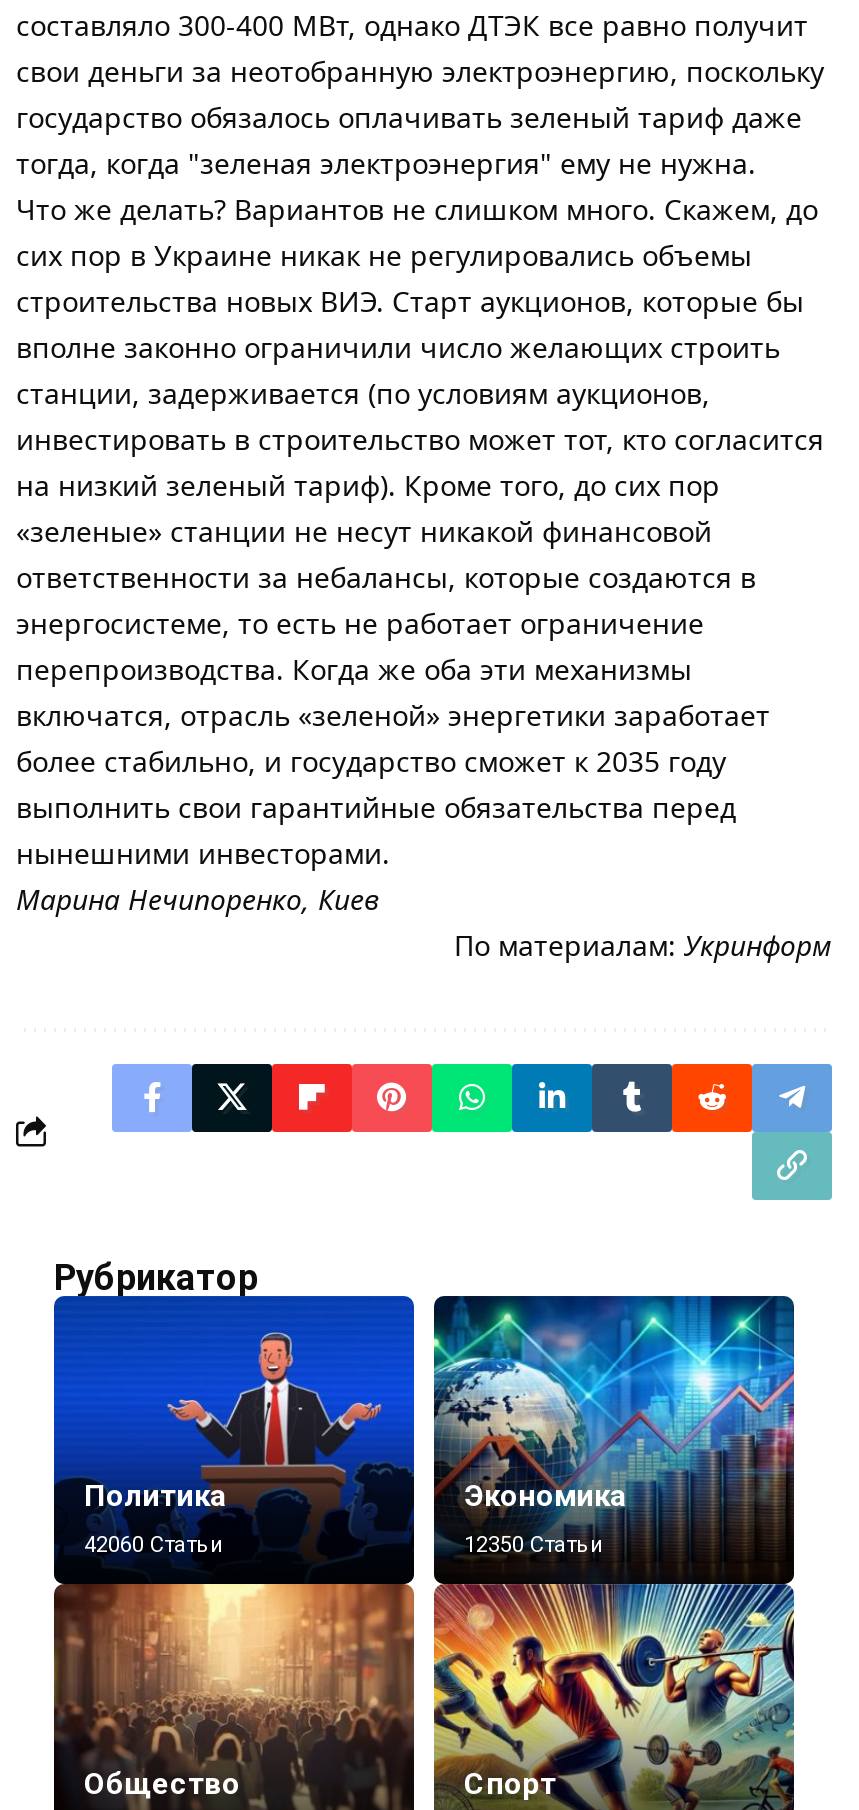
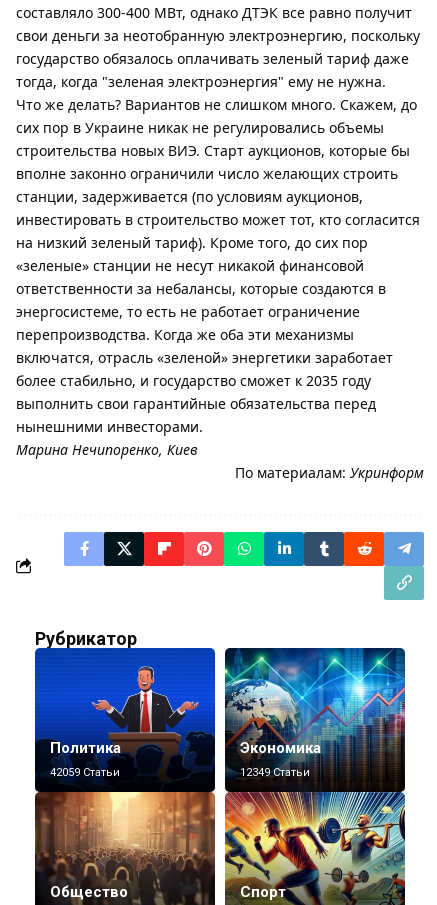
[84,1531,224,1557] 42060 Статьи -> [50,766,120,779] 42059 Статьи
[464,1531,604,1557] 12350 Статьи -> [240,766,310,779] 12349 Статьи

